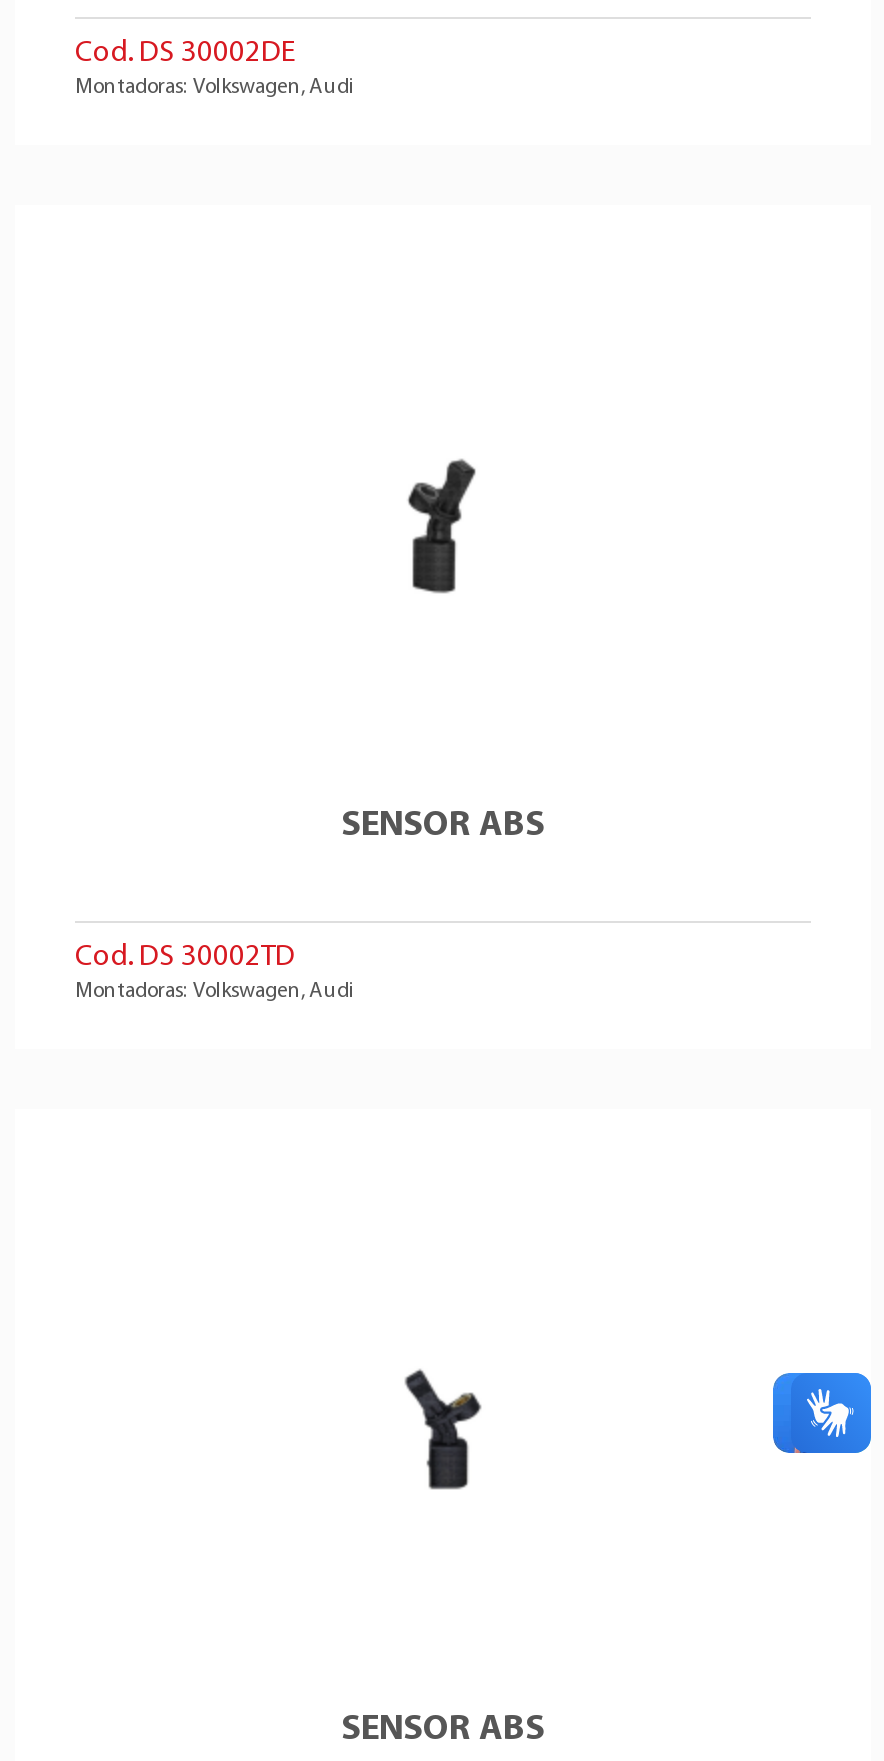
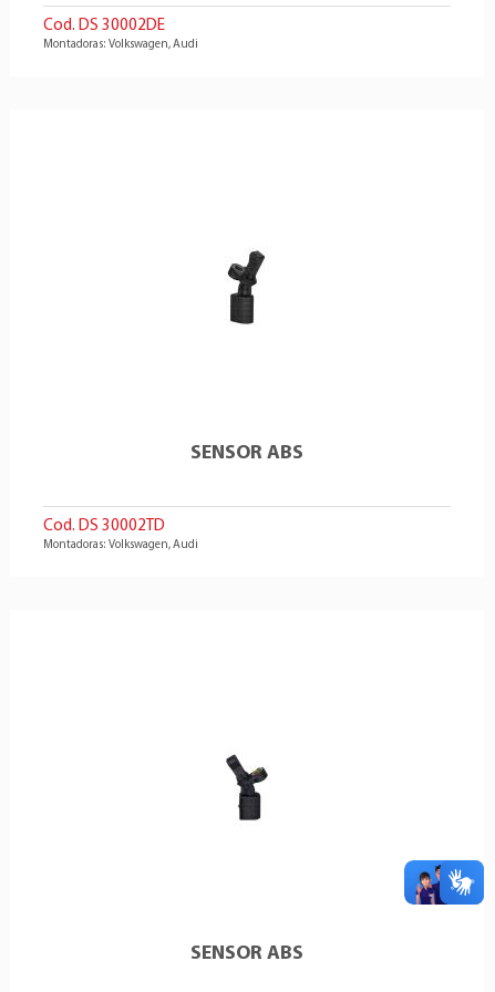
none -> [403,859,485,906] [image]
[771,1371,873,1455] [image] -> none

